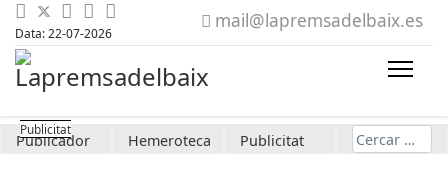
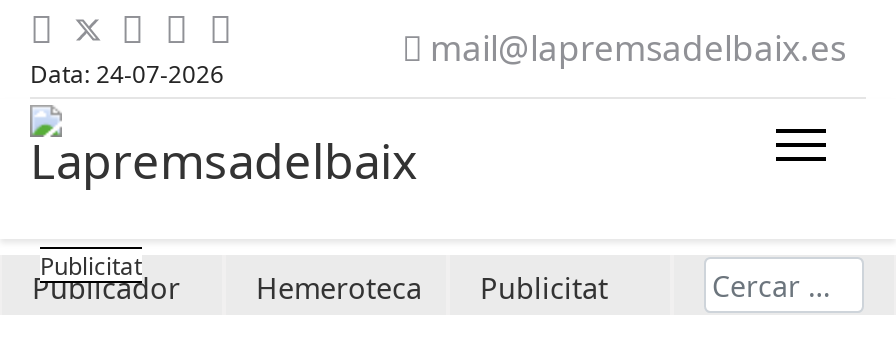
[15,25,112,42] Data: 22-07-2026 -> [30,57,224,91] Data: 24-07-2026

